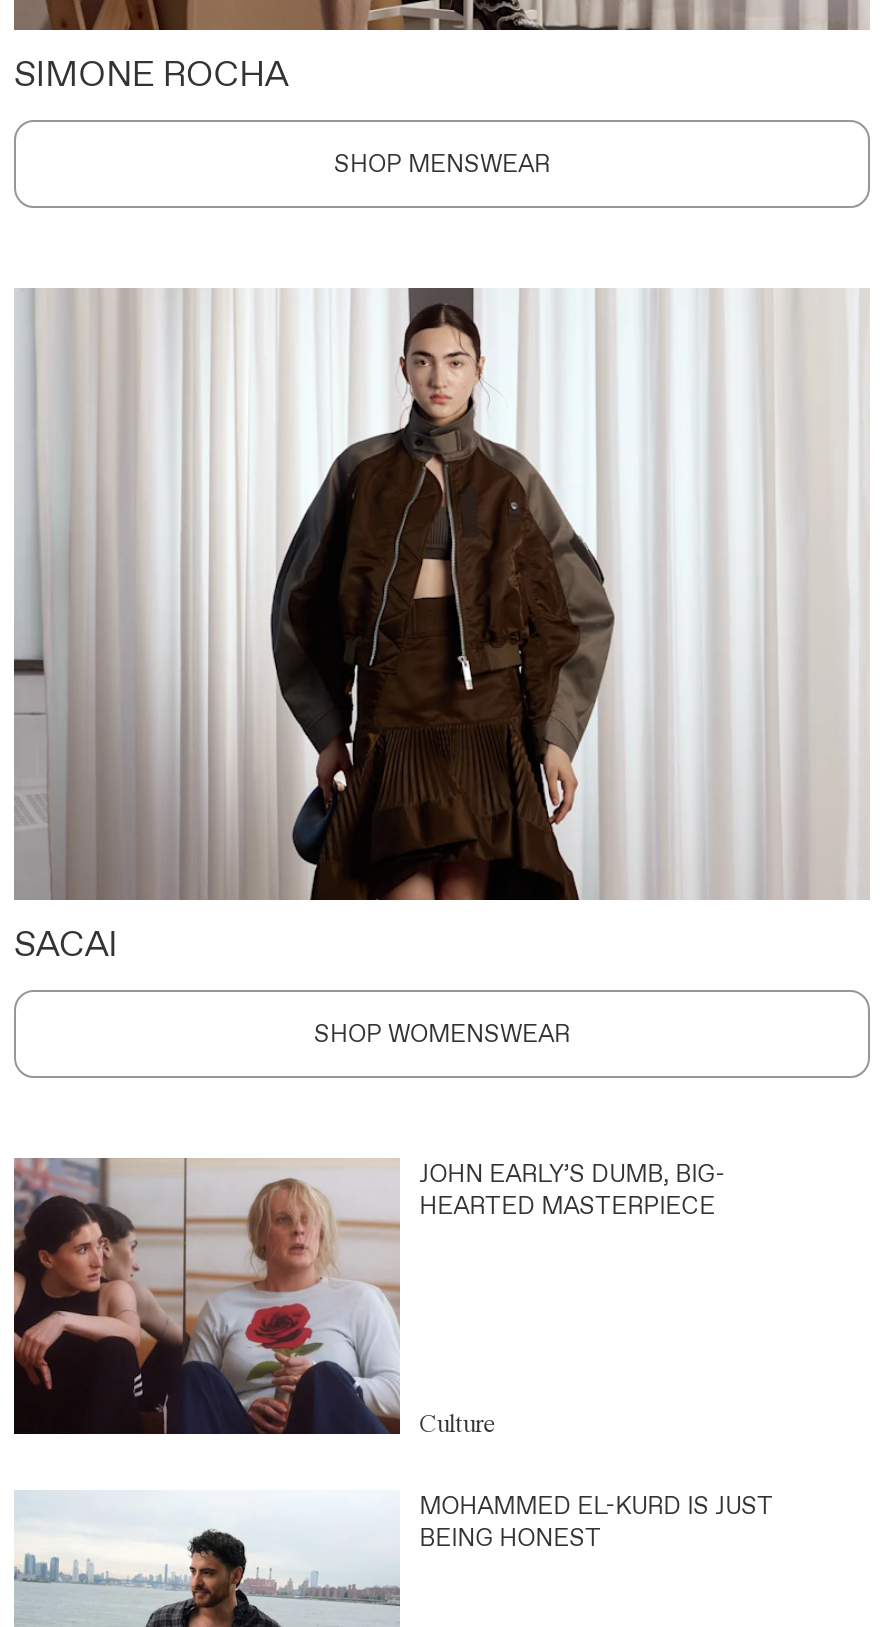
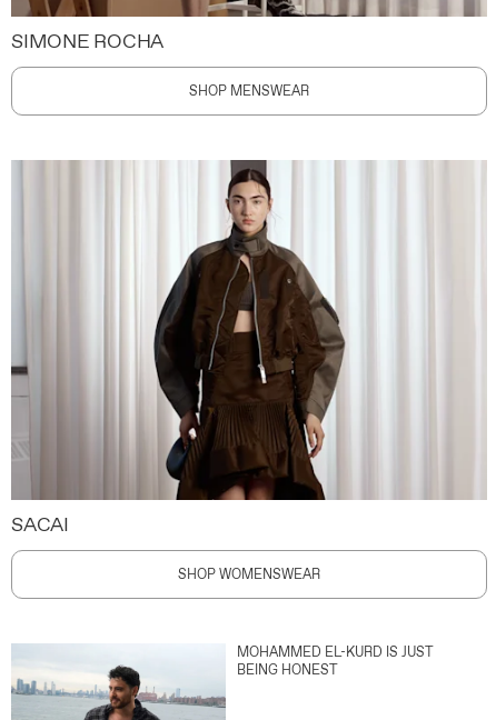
[14,1158,725,1438] [image] | JOHN EARLY’S DUMB, BIG- | HEARTED MASTERPIECE -> none
[419,1408,497,1438] Culture -> none

